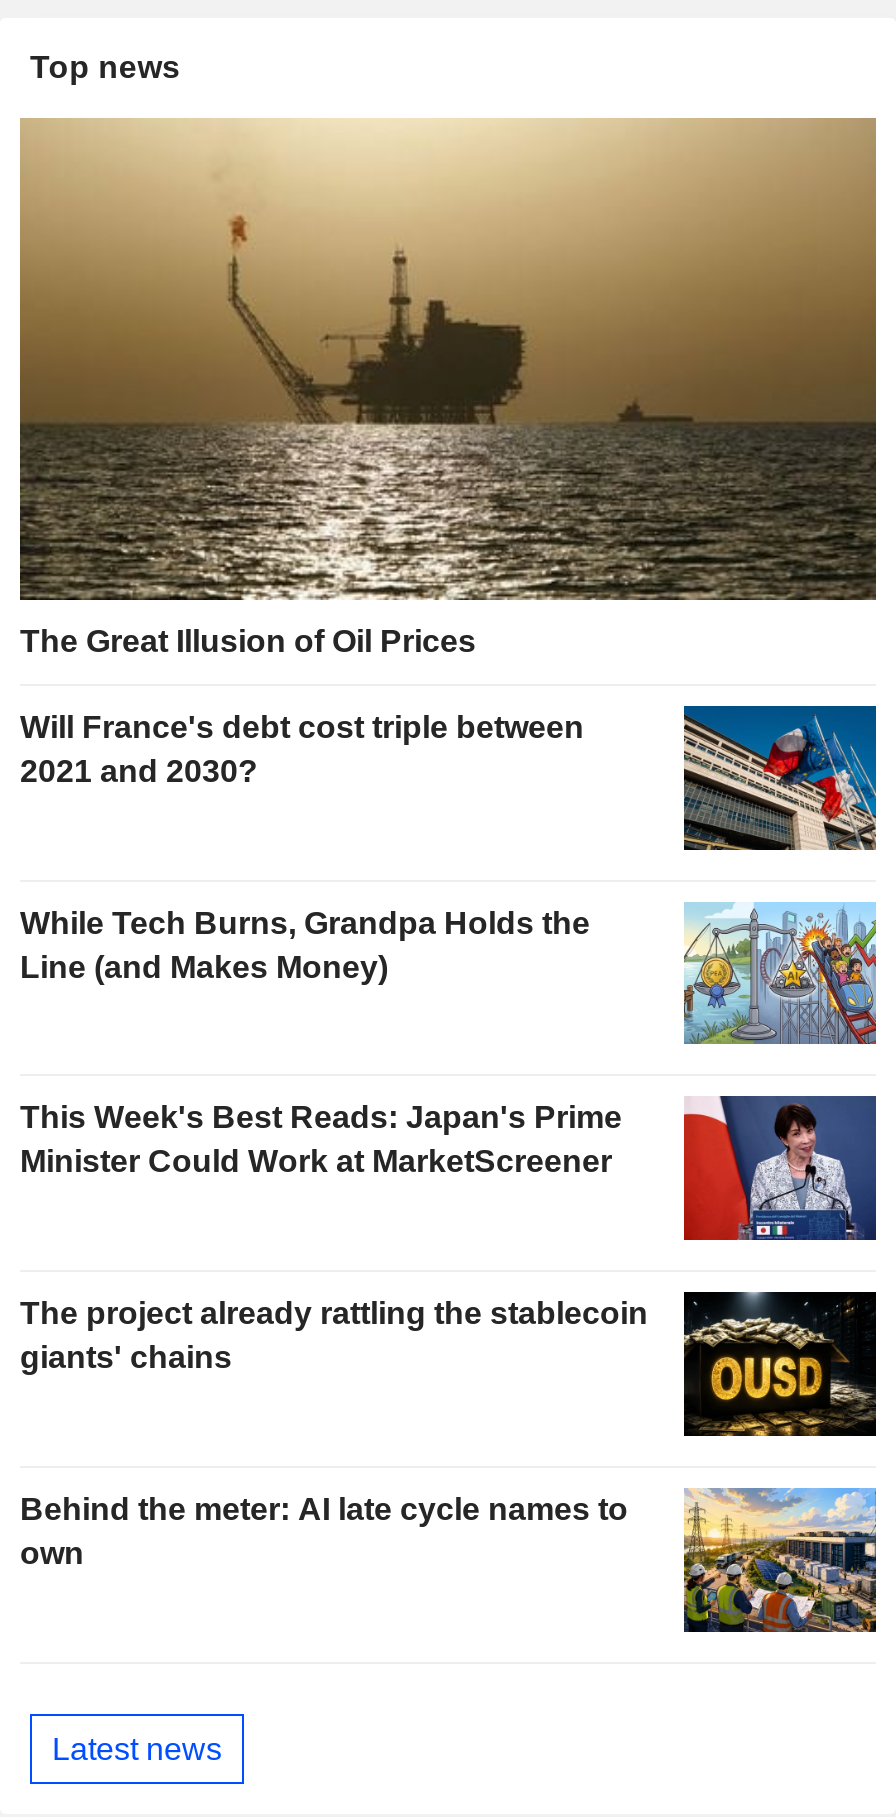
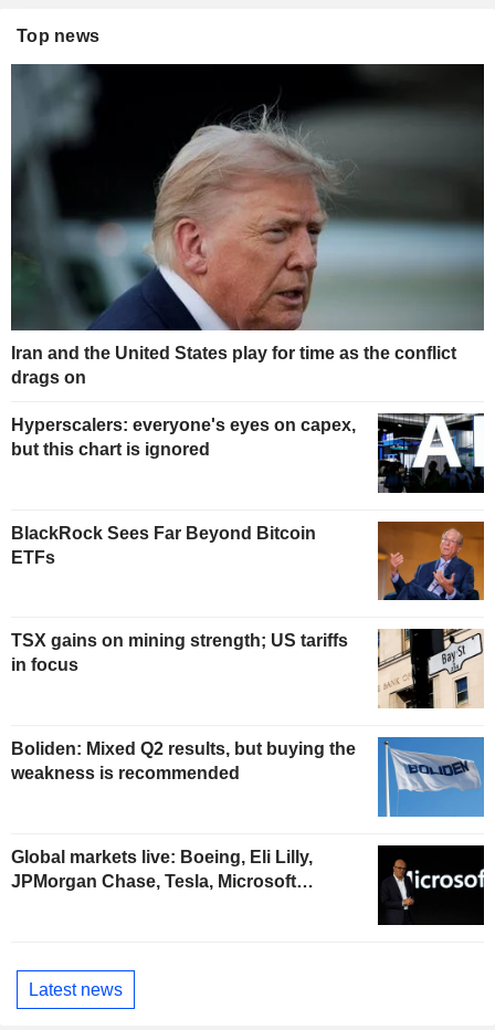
[18,116,878,658] [image] | The Great Illusion of Oil Prices -> [10,63,485,387] [image] | Iran and the United States play for time as the conflict | drags on
[20,710,584,788] Will France's debt cost triple between | 2021 and 2030? -> [11,415,356,459] Hyperscalers: everyone's eyes on capex, | but this chart is ignored
[682,704,878,852] [image] -> [378,412,485,494] [image]
[20,905,590,983] While Tech Burns, Grandpa Holds the | Line (and Makes Money) -> [11,524,316,567] BlackRock Sees Far Beyond Bitcoin | ETFs
[684,902,878,1046] [image] -> [377,521,485,601] [image]
[20,1094,878,1242] [image] | This Week's Best Reads: Japan's Prime | Minister Could Work at MarketScreener -> [11,628,484,710] [image] | TSX gains on mining strength; US tariffs | in focus
[20,1290,878,1438] [image] | The project already rattling the stablecoin | giants' chains -> [11,736,485,818] [image] | Boliden: Mixed Q2 results, but buying the | weakness is recommended
[20,1492,628,1570] Behind the meter: AI late cycle names to | own -> [11,848,314,891] Global markets live: Boeing, Eli Lilly, | JPMorgan Chase, Tesla, Microsoft…
[682,1486,878,1634] [image] -> [377,844,485,926] [image]

